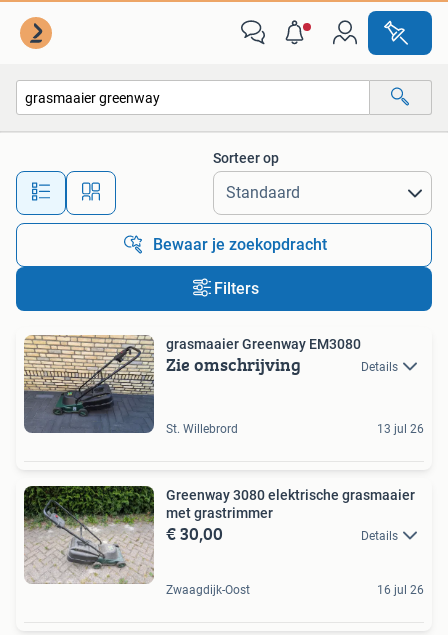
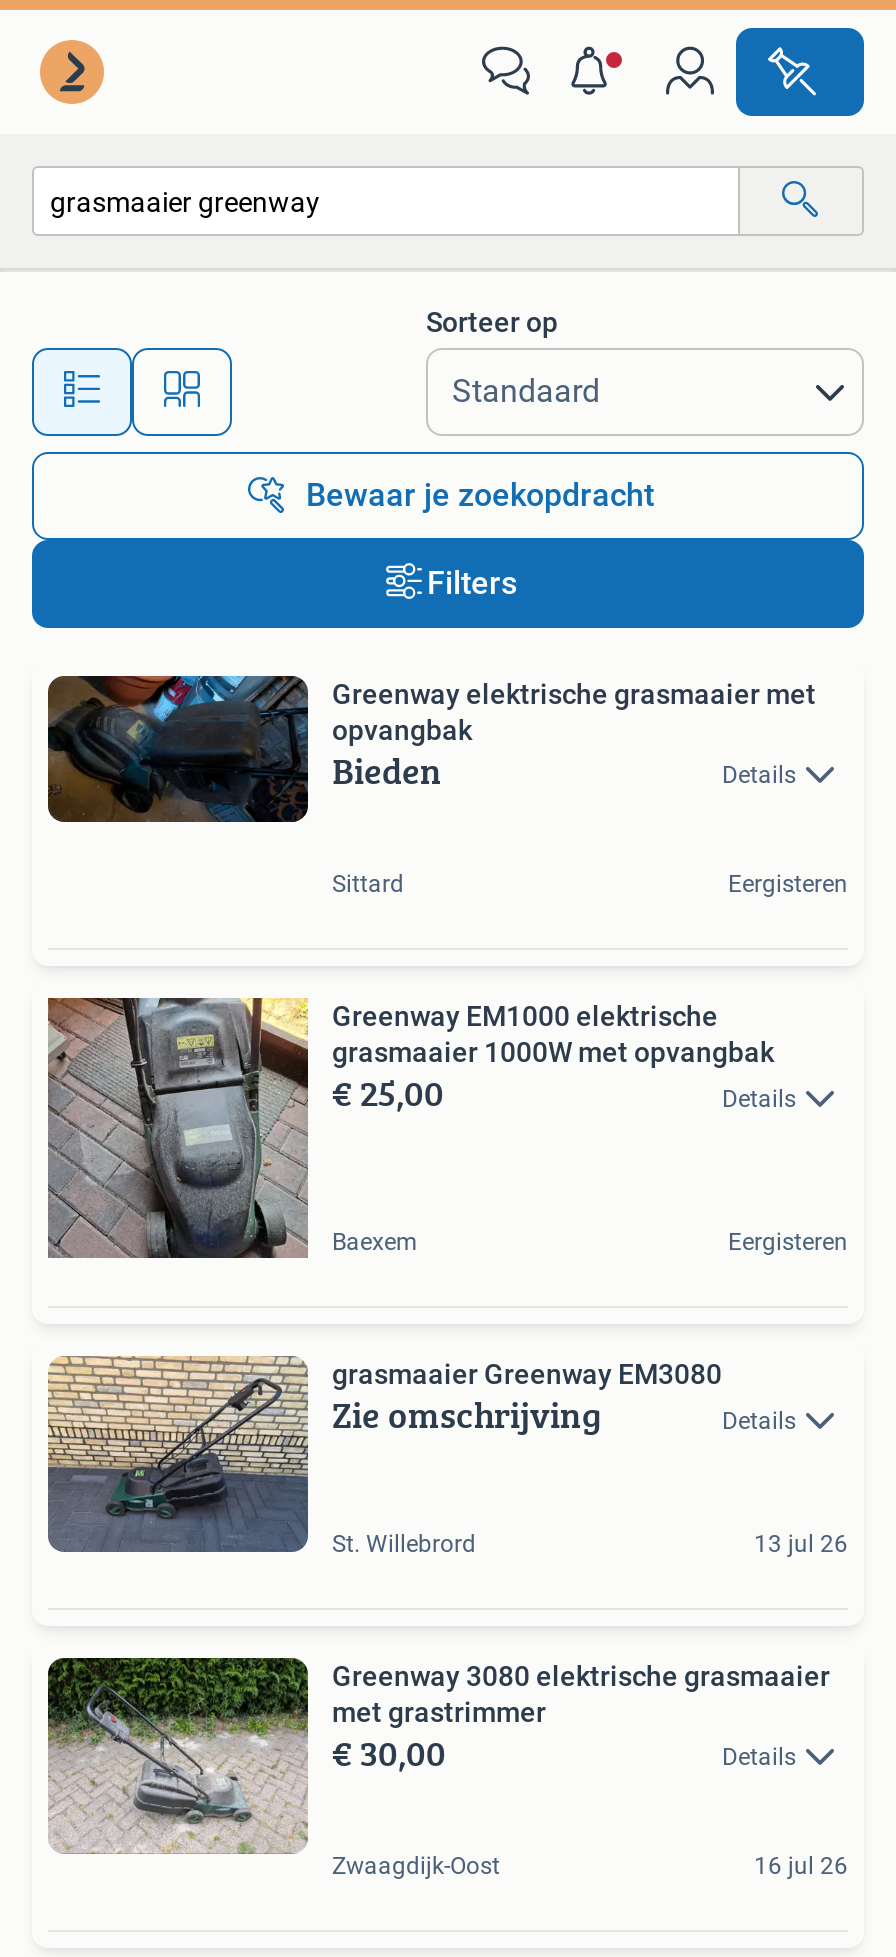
none -> [46,674,816,824] [image] | Greenway elektrische grasmaaier met | opvangbak | Bieden | Details
none -> [46,996,796,1260] [image] | Greenway EM1000 elektrische | grasmaaier 1000W met opvangbak | € 25,00 | Details
none -> [332,871,848,899] Sittard | Eergisteren
none -> [332,1229,848,1257] Baexem | Eergisteren

